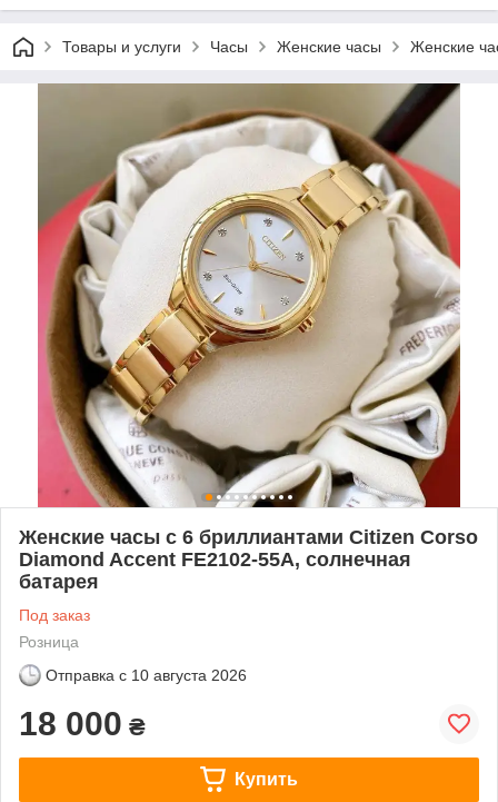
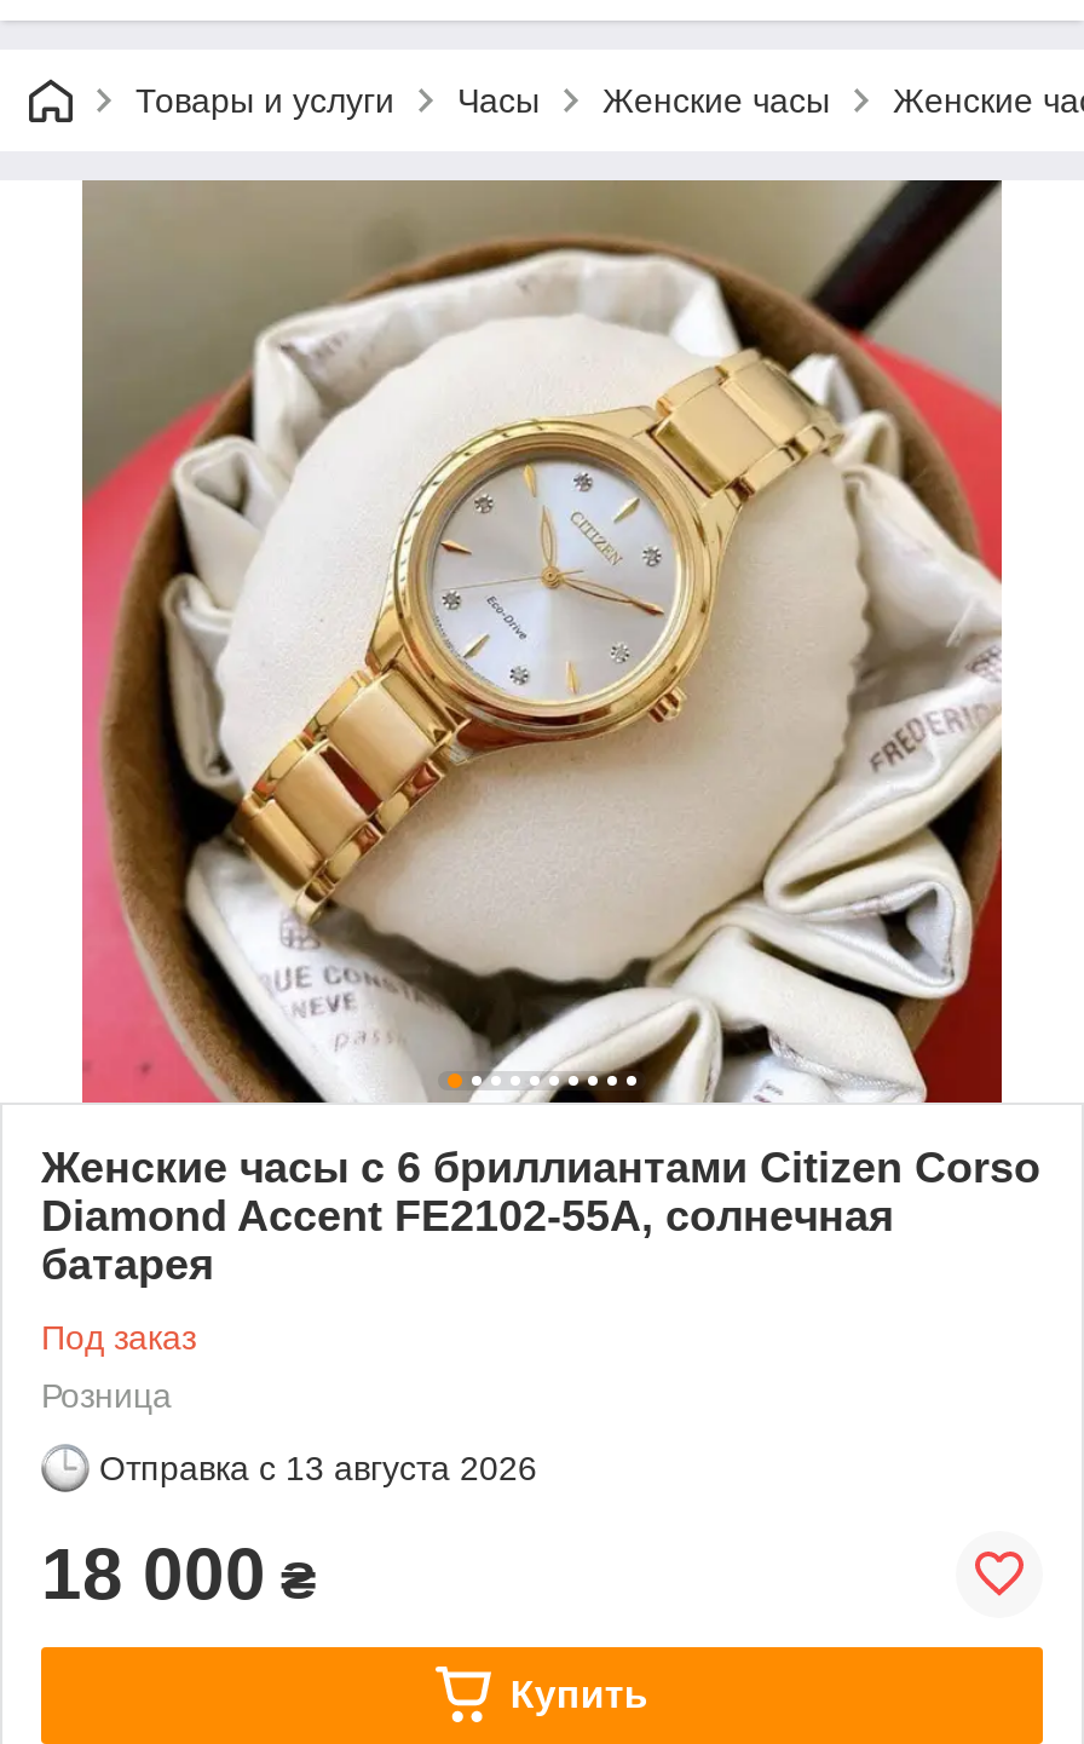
[46,666,247,684] Отправка с 10 августа 2026 -> [99,1448,537,1487] Отправка с 13 августа 2026

